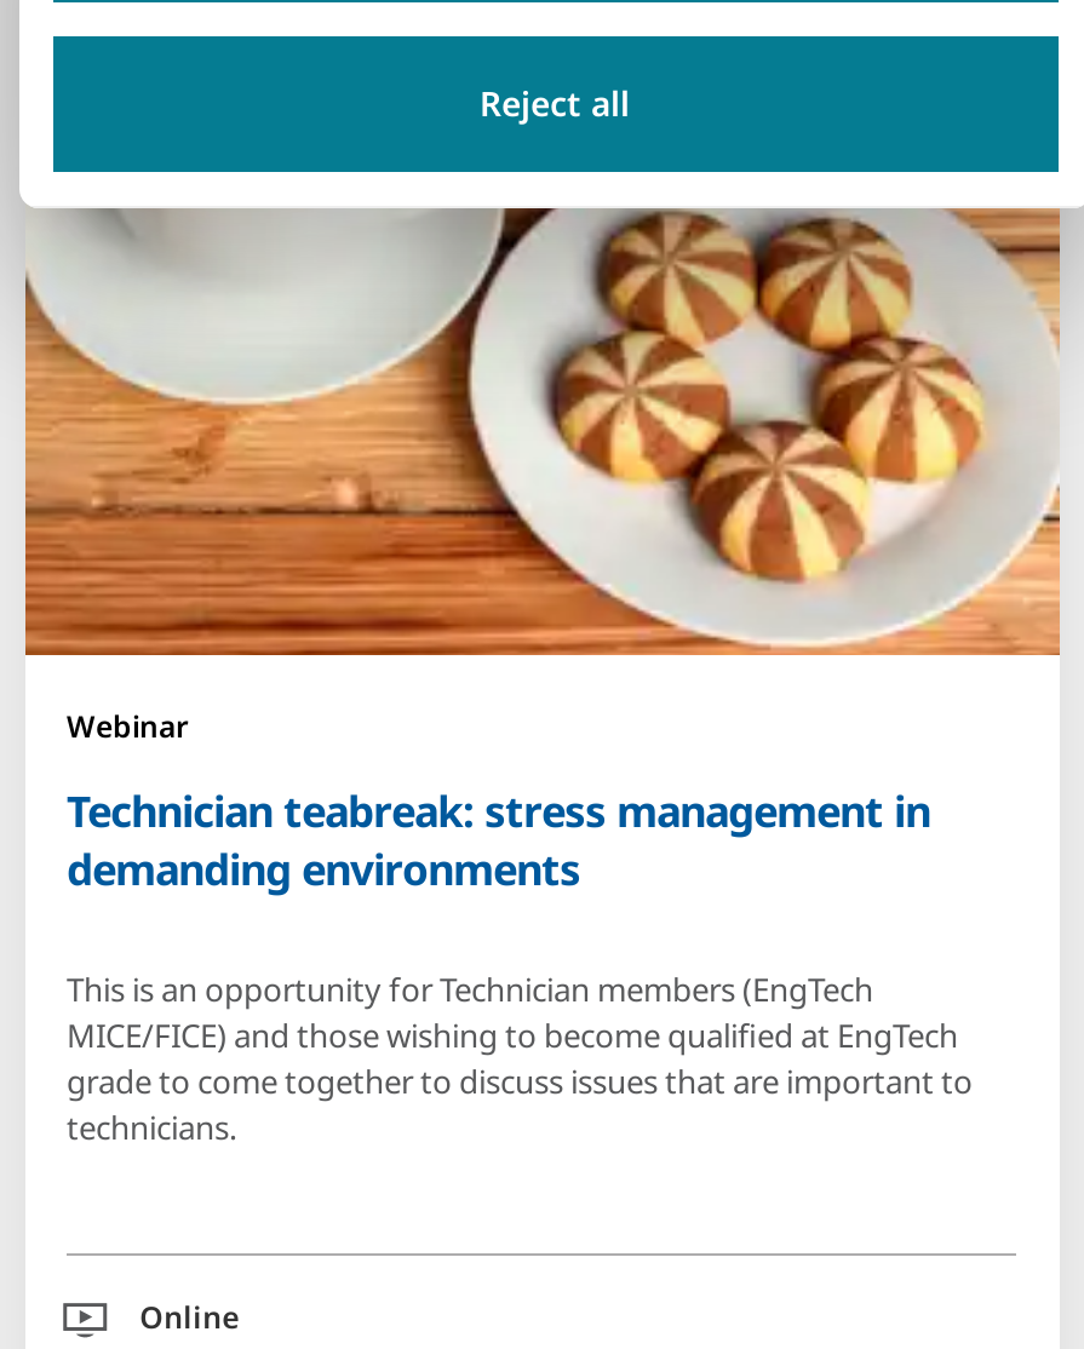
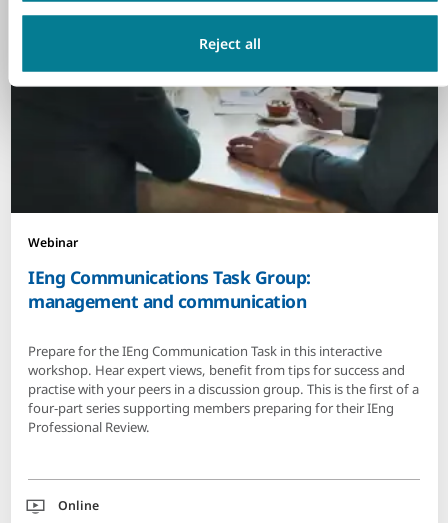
[23,207,1062,658] [image] -> [10,85,439,214] [image]
moved [67,705,188,746] -> [28,234,78,251]: Webinar
[67,781,930,897] Technician teabreak: stress management in | demanding environments -> [28,265,310,313] IEng Communications Task Group: | management and communication
[67,967,973,1149] This is an opportunity for Technician members (EngTech | MICE/FICE) and those wishing to become qualified at EngTech | grade to come together to discuss issues that are important to | technicians. -> [28,342,419,436] Prepare for the IEng Communication Task in this interactive | workshop. Hear expert views, benefit from tips for success and | practise with your peers in a discussion group. This is the first of a | four‑part series supporting members preparing for their IEng | Professional Review.

